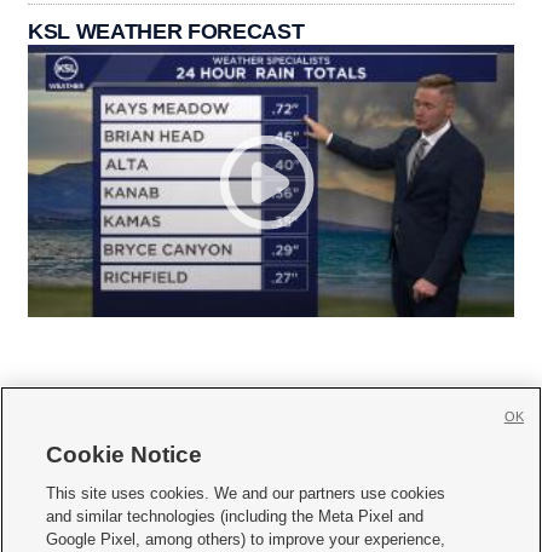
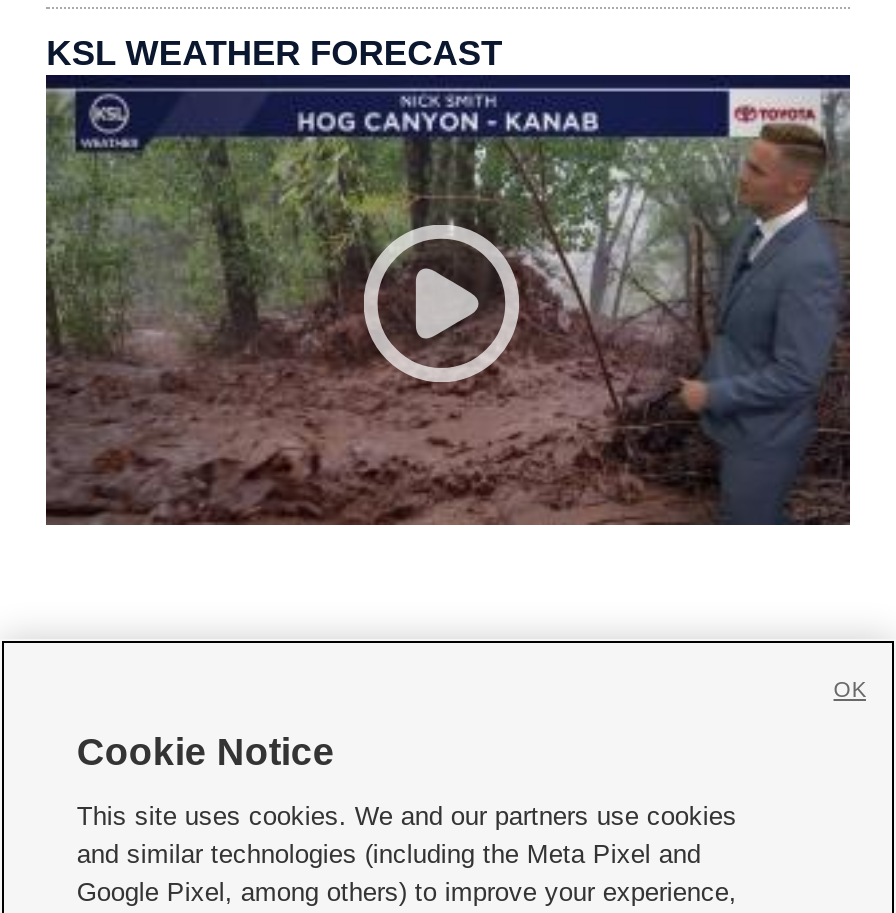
[28,45,514,318] [image] -> [46,74,850,528] [image]

